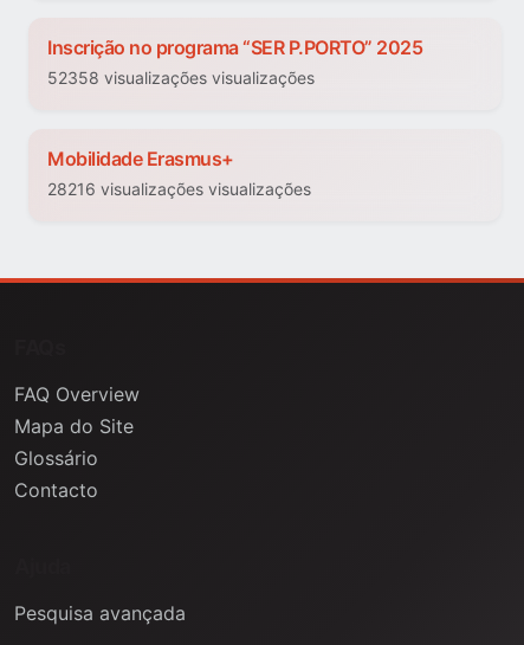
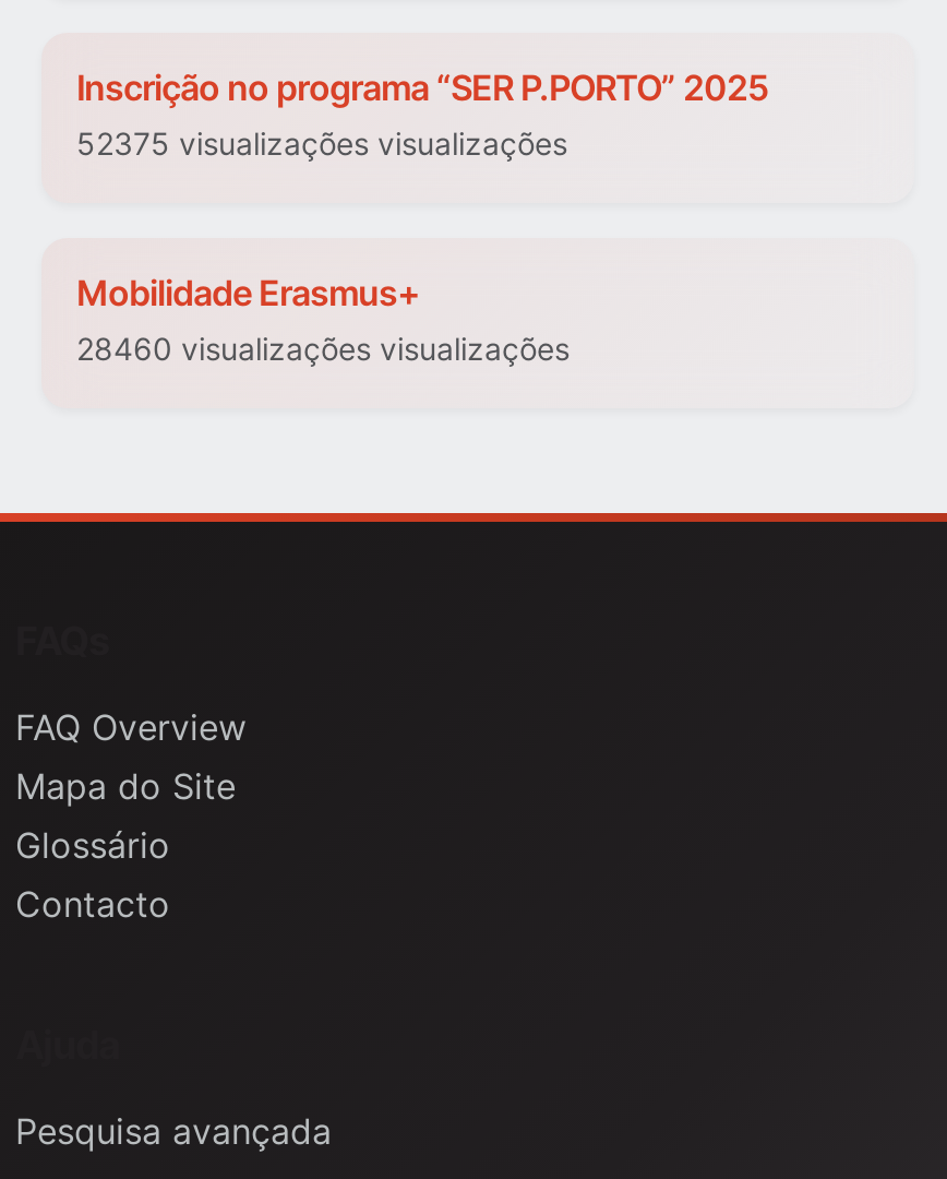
[47,68,315,88] 52358 visualizações visualizações -> [76,126,567,163] 52375 visualizações visualizações
[47,179,311,199] 28216 visualizações visualizações -> [76,331,570,368] 28460 visualizações visualizações

